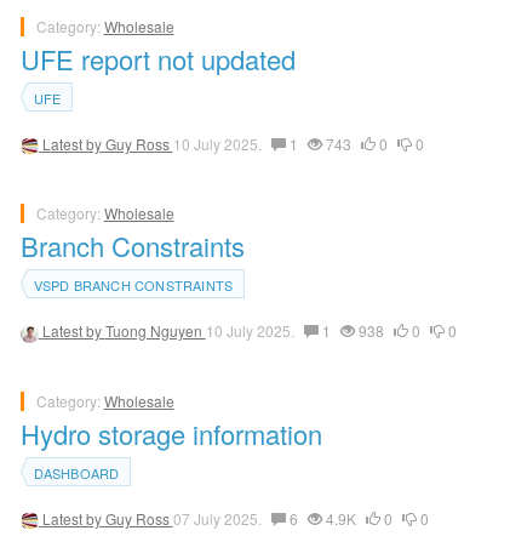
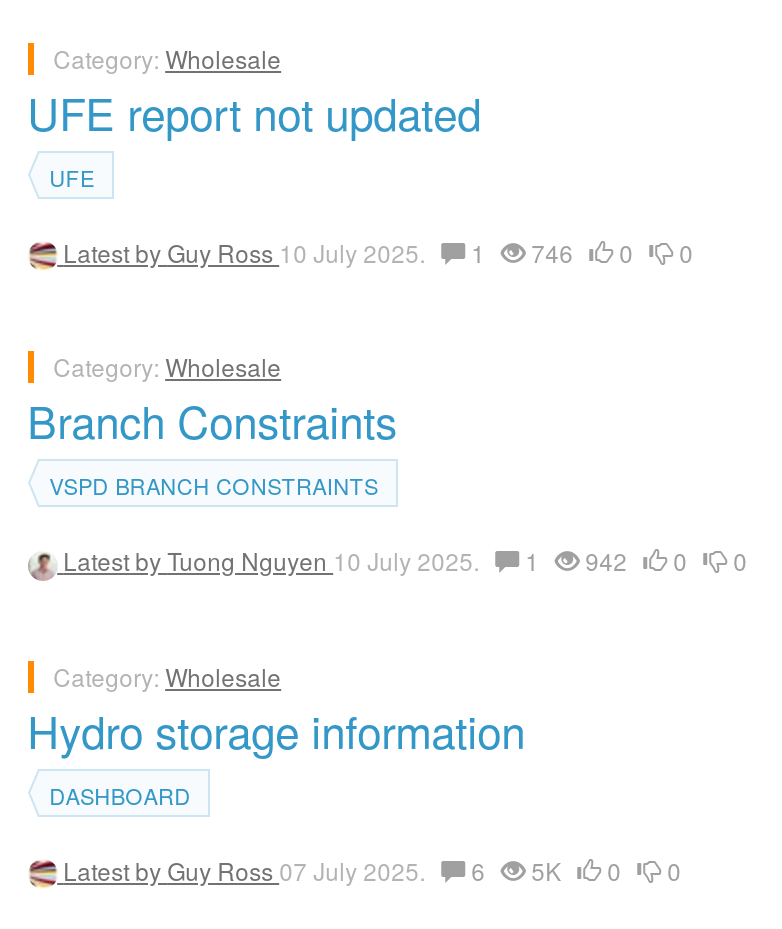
[42,133,424,154] Latest by Guy Ross 10 July 2025. 1 743 0 0 -> [63,235,693,269] Latest by Guy Ross 10 July 2025. 1 746 0 0
[42,320,456,341] Latest by Tuong Nguyen 10 July 2025. 1 938 0 0 -> [63,543,747,577] Latest by Tuong Nguyen 10 July 2025. 1 942 0 0
[42,508,428,528] Latest by Guy Ross 07 July 2025. 6 4.9K 0 0 -> [63,852,681,886] Latest by Guy Ross 07 July 2025. 6 5K 0 0

